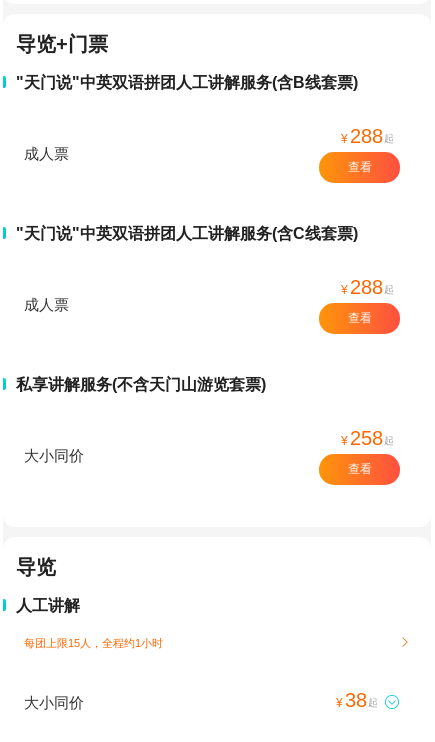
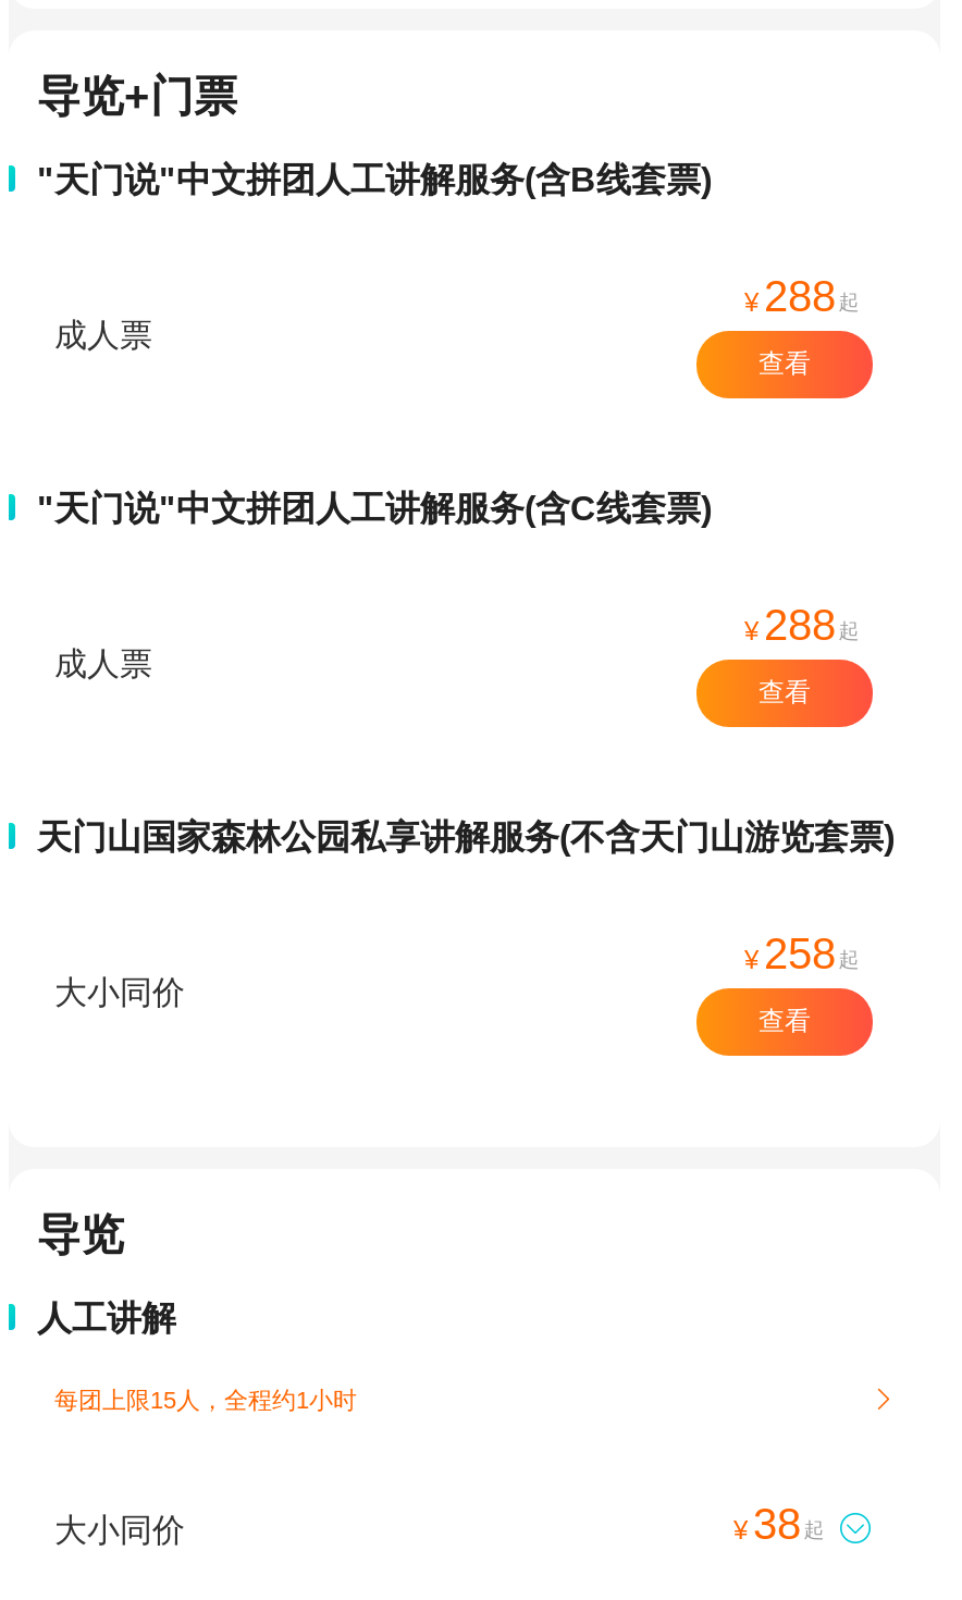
[16,74,358,91] "天门说"中英双语拼团人工讲解服务(含B线套票) -> [37,161,712,198] "天门说"中文拼团人工讲解服务(含B线套票)
[16,225,358,242] "天门说"中英双语拼团人工讲解服务(含C线套票) -> [37,490,712,527] "天门说"中文拼团人工讲解服务(含C线套票)
[16,376,266,393] 私享讲解服务(不含天门山游览套票) -> [37,818,895,855] 天门山国家森林公园私享讲解服务(不含天门山游览套票)

